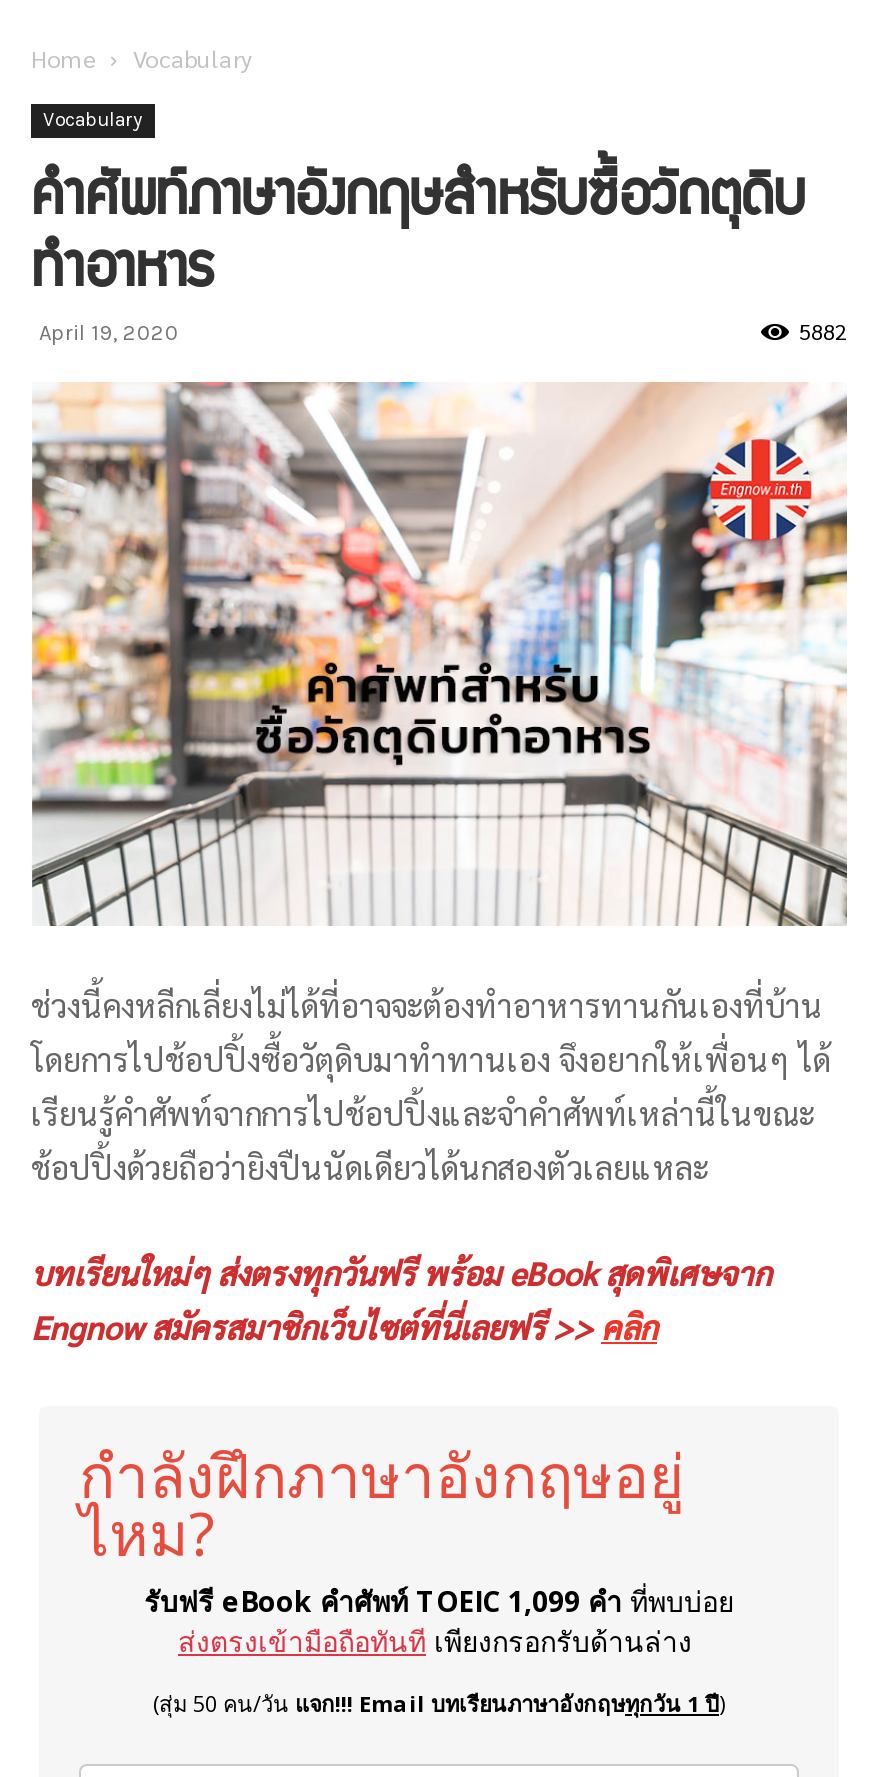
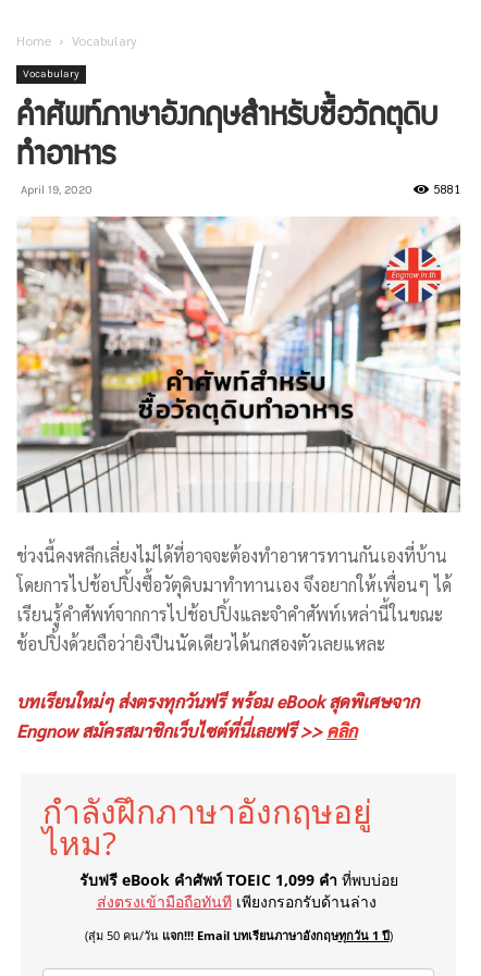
[799,316,847,346] 5882 -> [434,181,460,197] 5881

